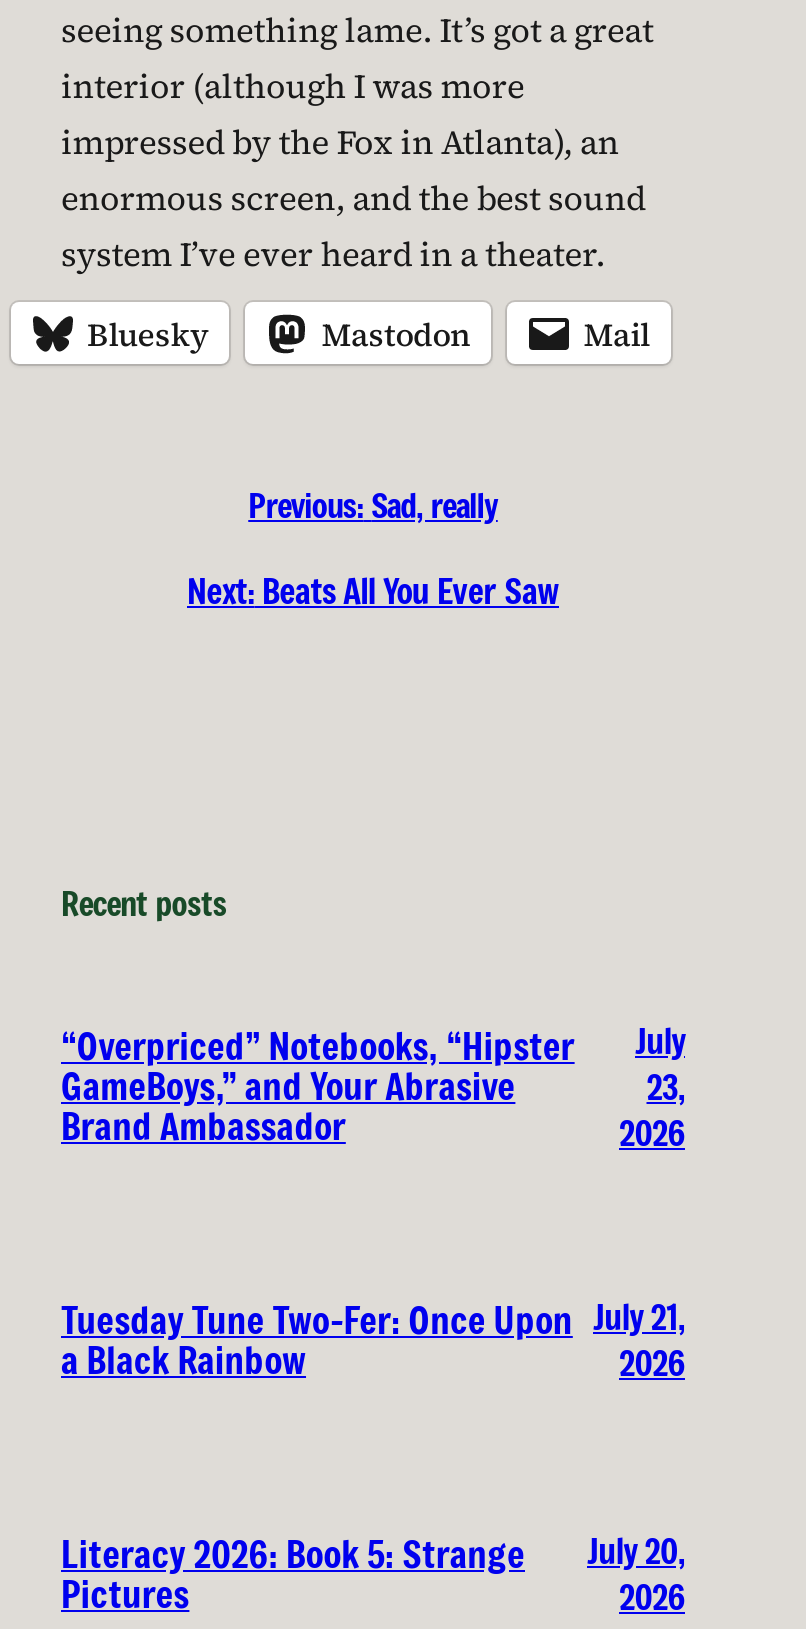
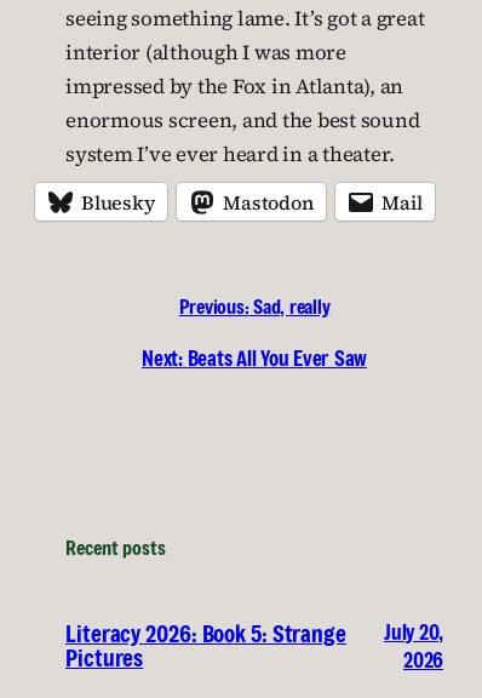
[61,1022,575,1150] “Overpriced” Notebooks, “Hipster | GameBoys,” and Your Abrasive | Brand Ambassador -> none
[619,1017,685,1155] July | 23, | 2026 -> none
[61,1296,573,1384] Tuesday Tune Two-Fer: Once Upon | a Black Rainbow -> none
[593,1294,685,1386] July 21, | 2026 -> none

